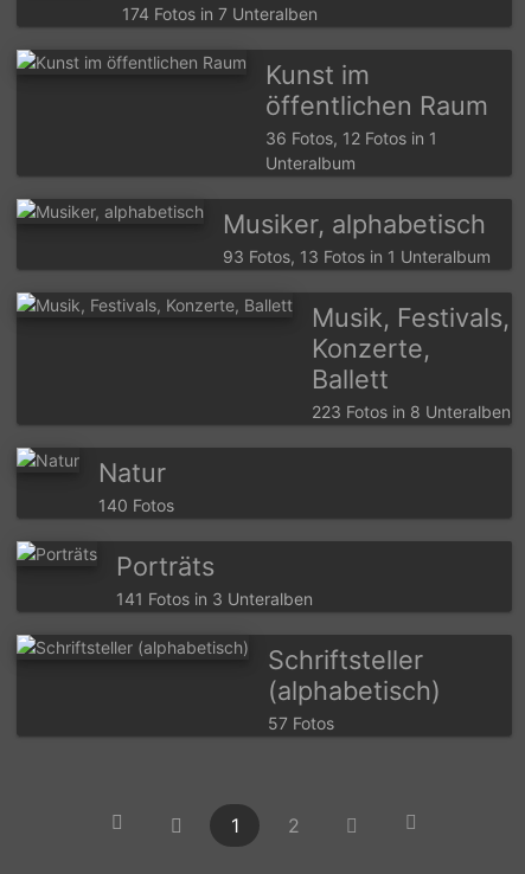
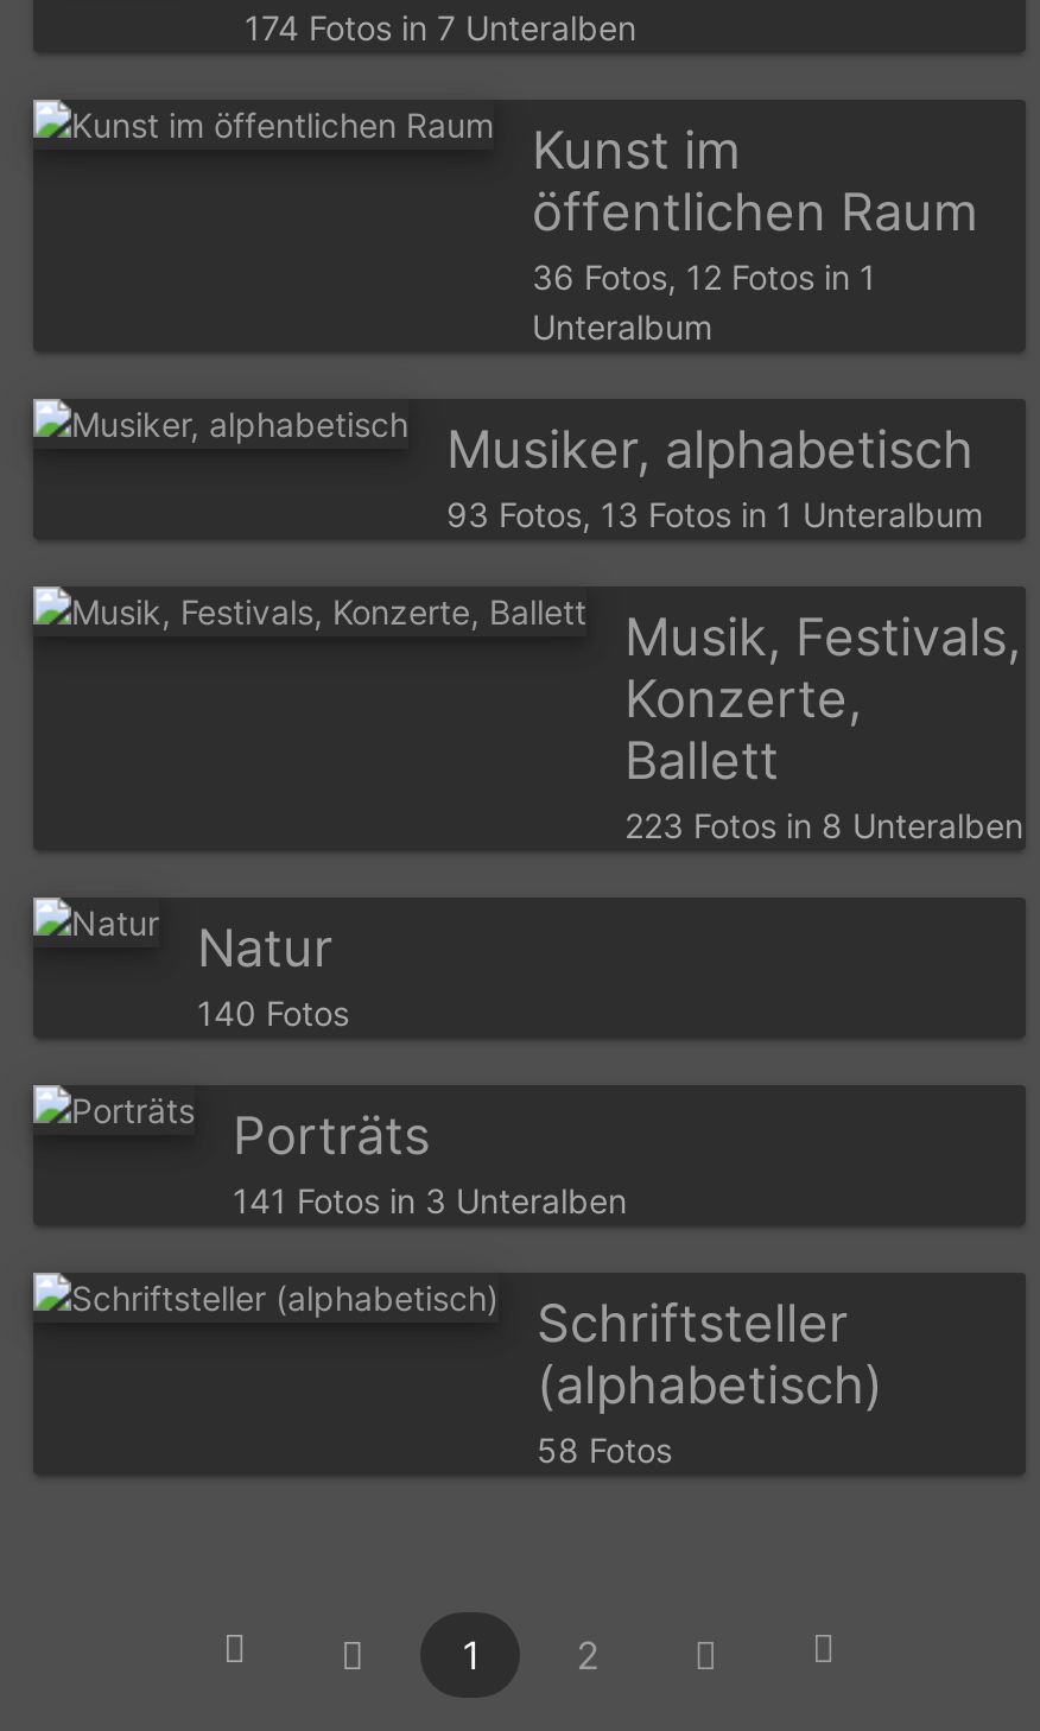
[268,713,334,733] 57 Fotos -> [537,1429,672,1470] 58 Fotos

